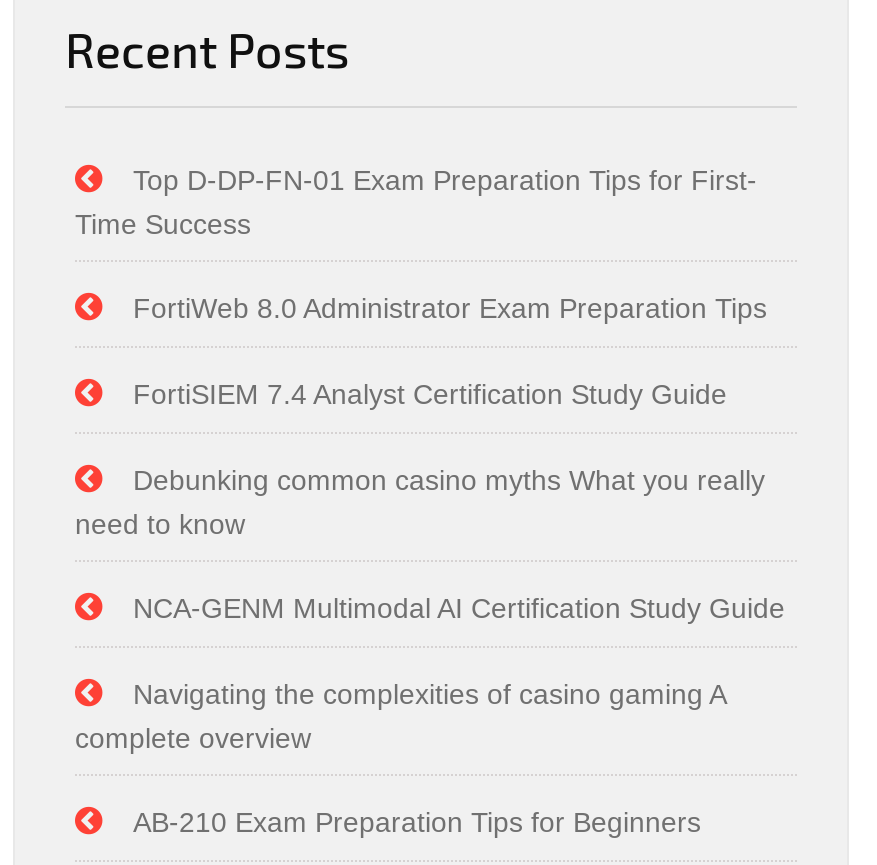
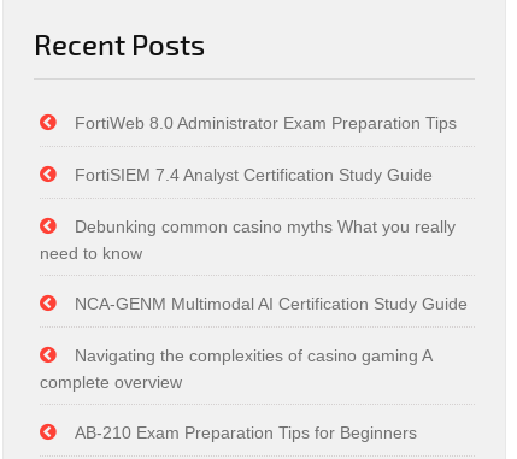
[75,164,757,240] Top D-DP-FN-01 Exam Preparation Tips for First- | Time Success -> none

